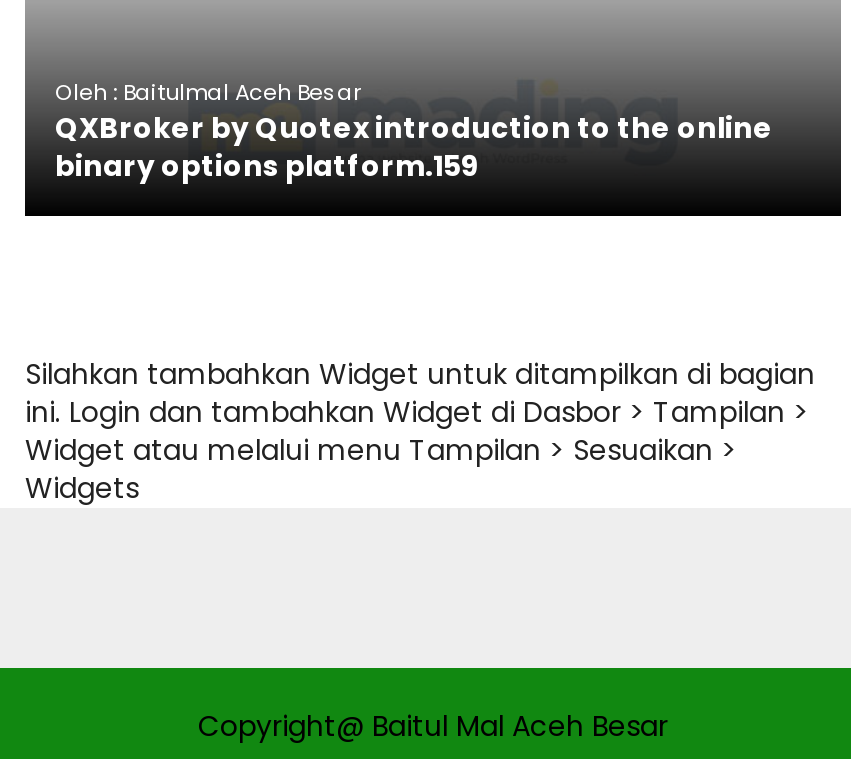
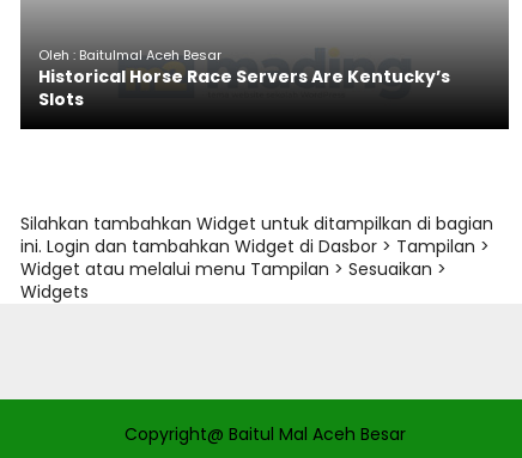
[55,108,773,186] QXBroker by Quotex introduction to the online | binary options platform.159 -> [38,65,450,111] Historical Horse Race Servers Are Kentucky’s | Slots

